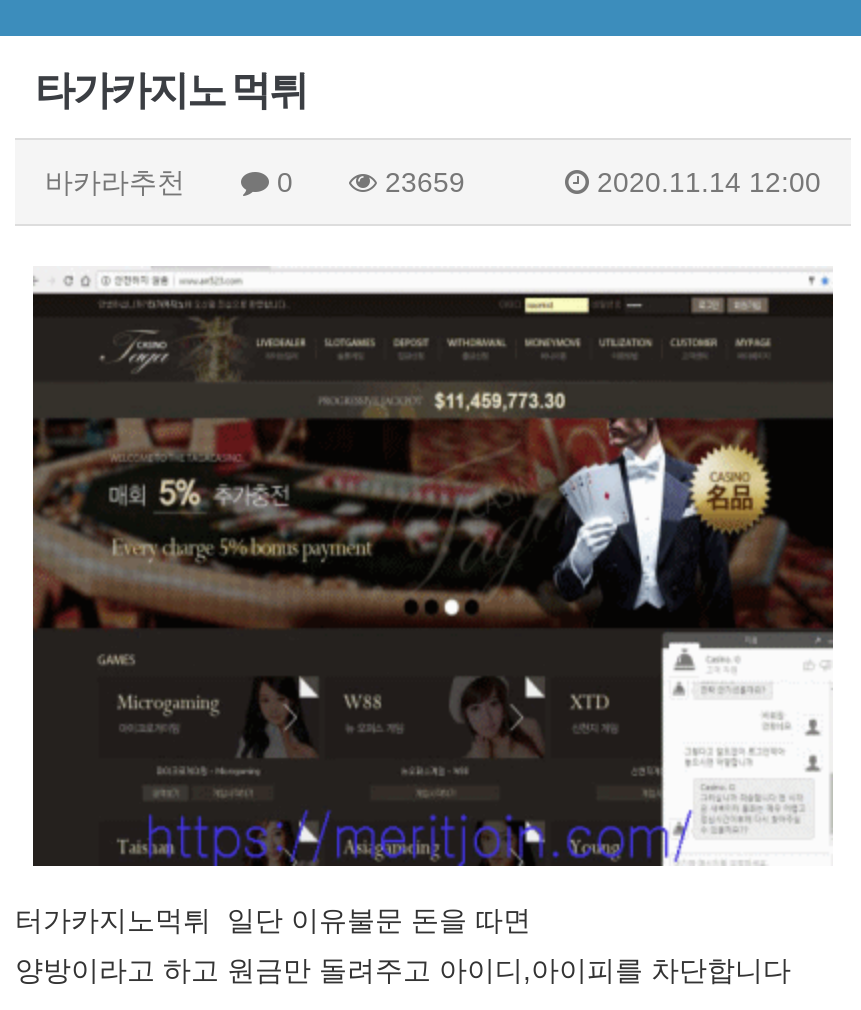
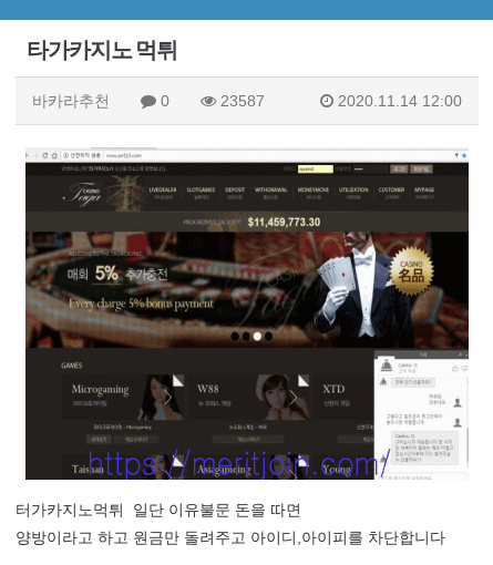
[377,166,465,198] 23659 -> [216,92,265,110] 23587

